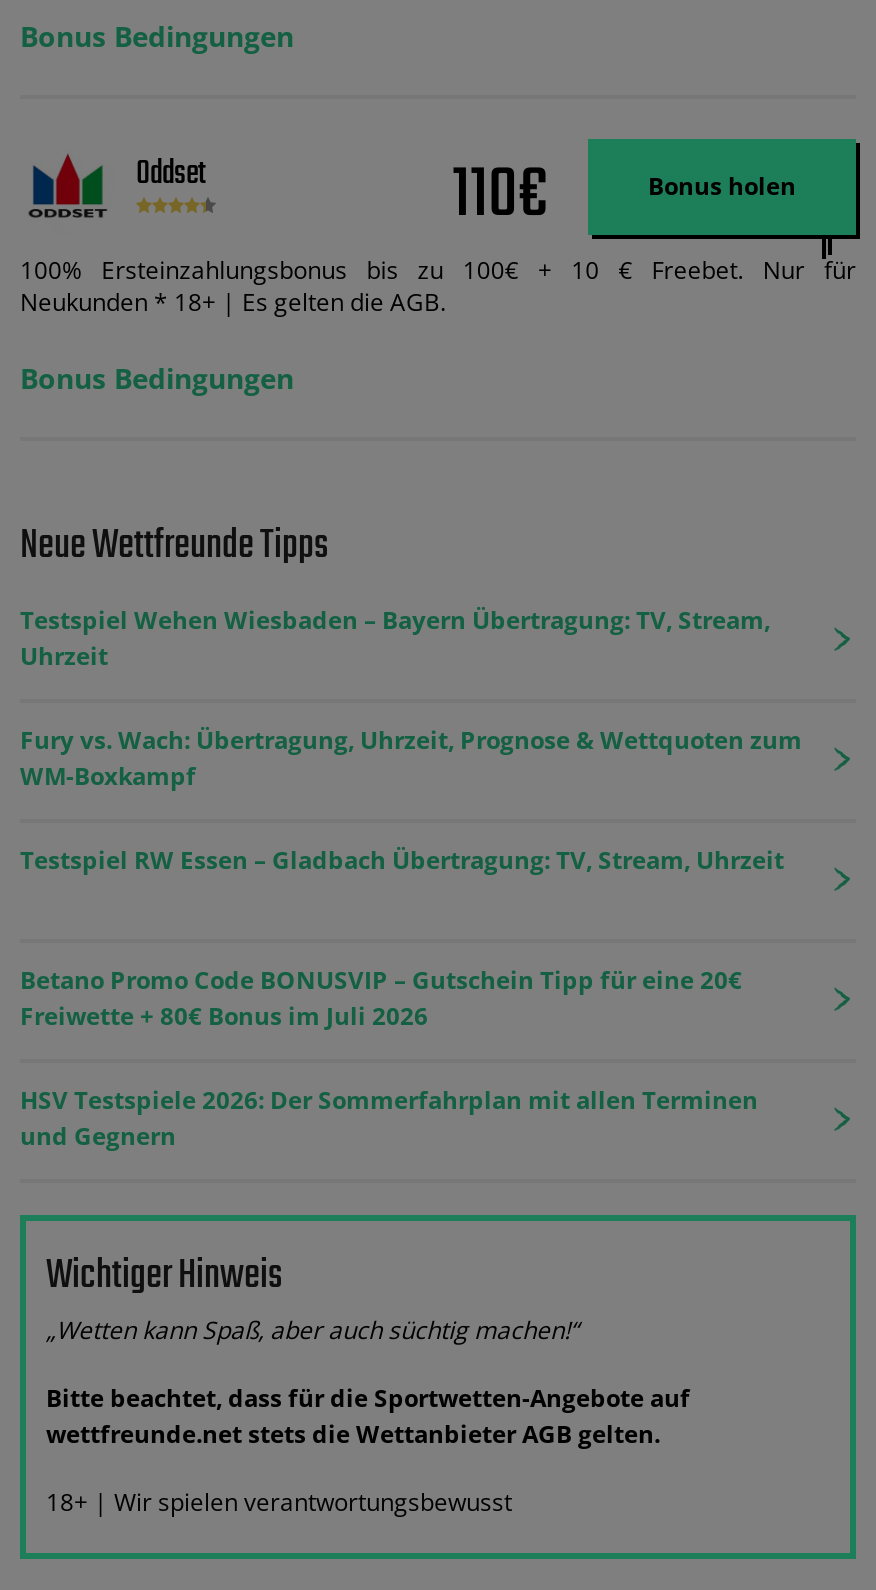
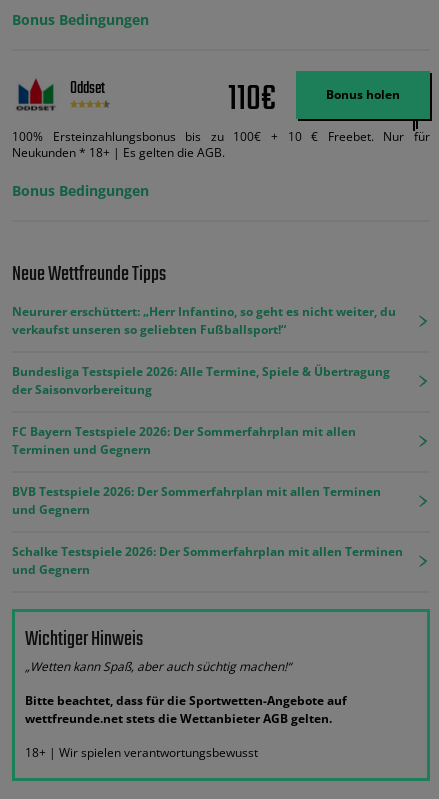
[20,603,770,673] Testspiel Wehen Wiesbaden – Bayern Übertragung: TV, Stream, | Uhrzeit -> [12,303,396,338] Neururer erschüttert: „Herr Infantino, so geht es nicht weiter, du | verkaufst unseren so geliebten Fußballsport!“
[20,723,802,793] Fury vs. Wach: Übertragung, Uhrzeit, Prognose & Wettquoten zum | WM-Boxkampf -> [12,363,390,398] Bundesliga Testspiele 2026: Alle Termine, Spiele & Übertragung | der Saisonvorbereitung
[20,843,784,877] Testspiel RW Essen – Gladbach Übertragung: TV, Stream, Uhrzeit -> [12,423,356,458] FC Bayern Testspiele 2026: Der Sommerfahrplan mit allen | Terminen und Gegnern
[20,963,742,1033] Betano Promo Code BONUSVIP – Gutschein Tipp für eine 20€ | Freiwette + 80€ Bonus im Juli 2026 -> [12,483,381,518] BVB Testspiele 2026: Der Sommerfahrplan mit allen Terminen | und Gegnern
[20,1083,758,1117] HSV Testspiele 2026: Der Sommerfahrplan mit allen Terminen -> [12,543,403,560] Schalke Testspiele 2026: Der Sommerfahrplan mit allen Terminen

